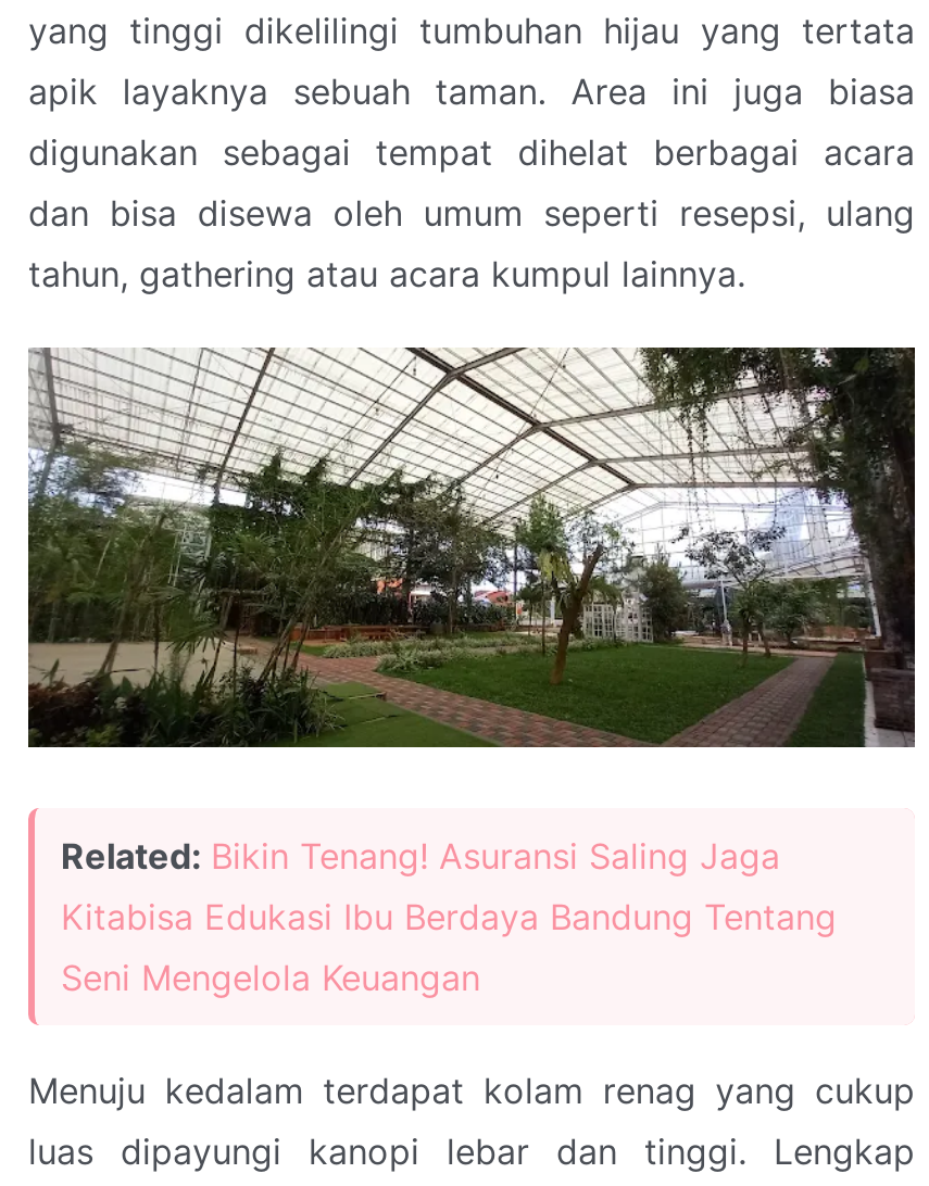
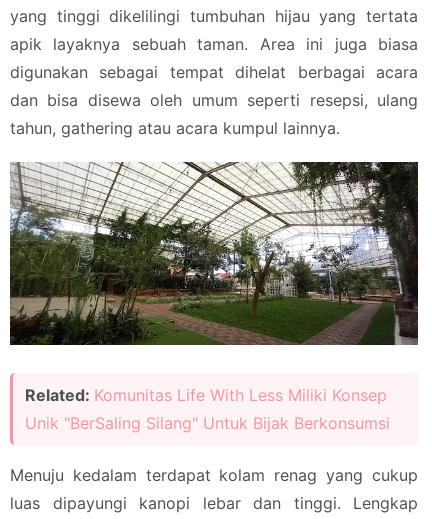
[61,834,837,999] Related: Bikin Tenang! Asuransi Saling Jaga | Kitabisa Edukasi Ibu Berdaya Bandung Tentang | Seni Mengelola Keuangan -> [25,385,390,433] Related: Komunitas Life With Less Miliki Konsep | Unik "BerSaling Silang" Untuk Bijak Berkonsumsi

